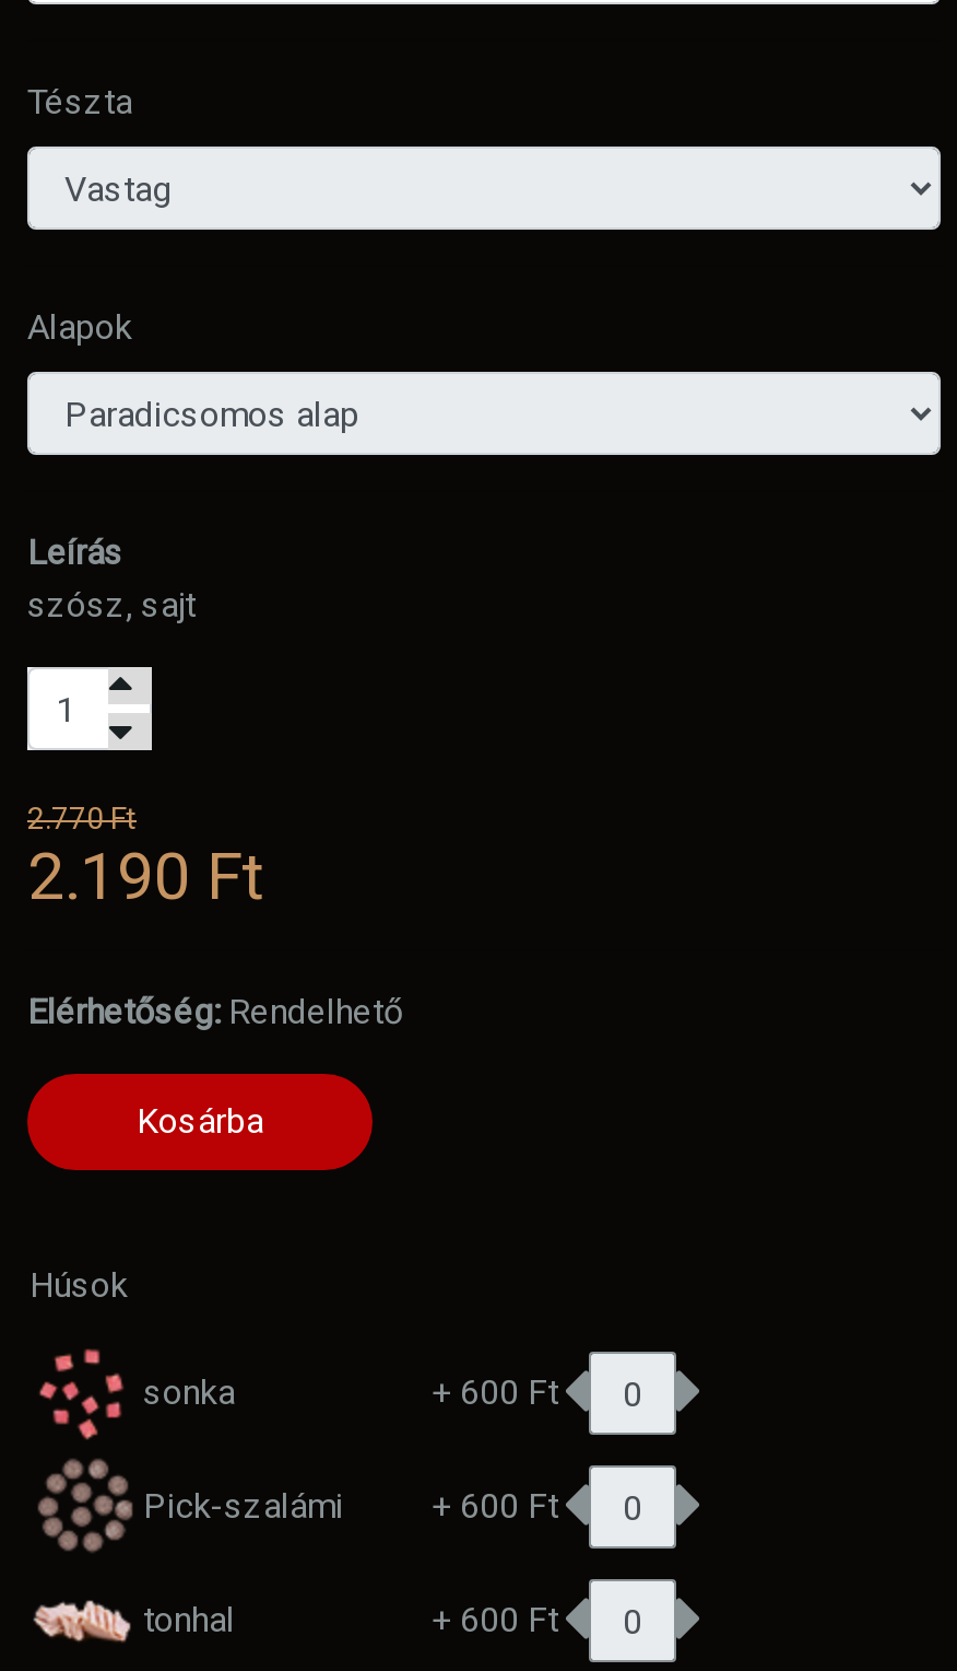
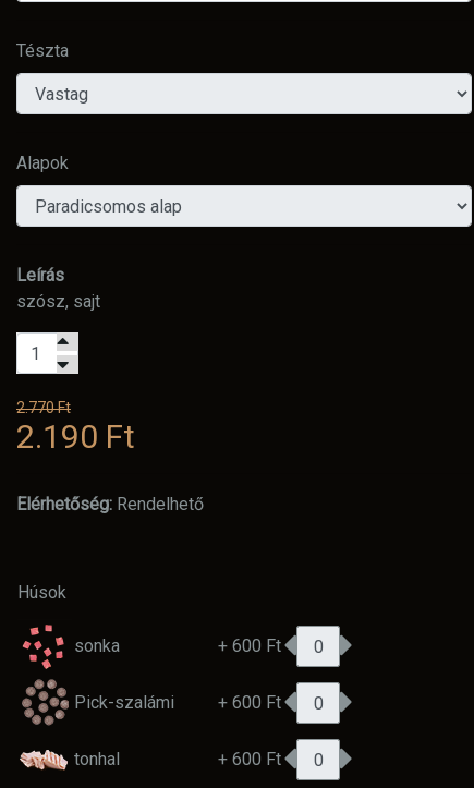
[137,1100,263,1142] Kosárba -> none

